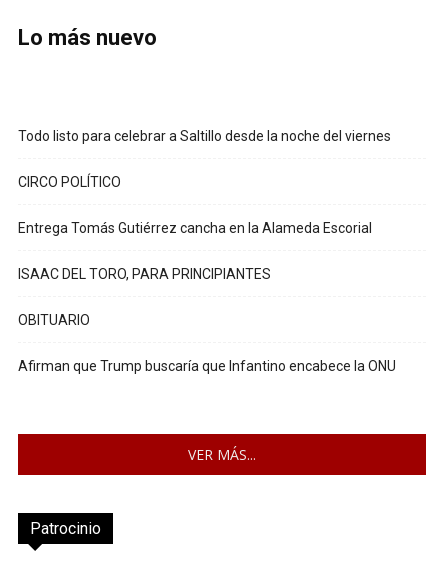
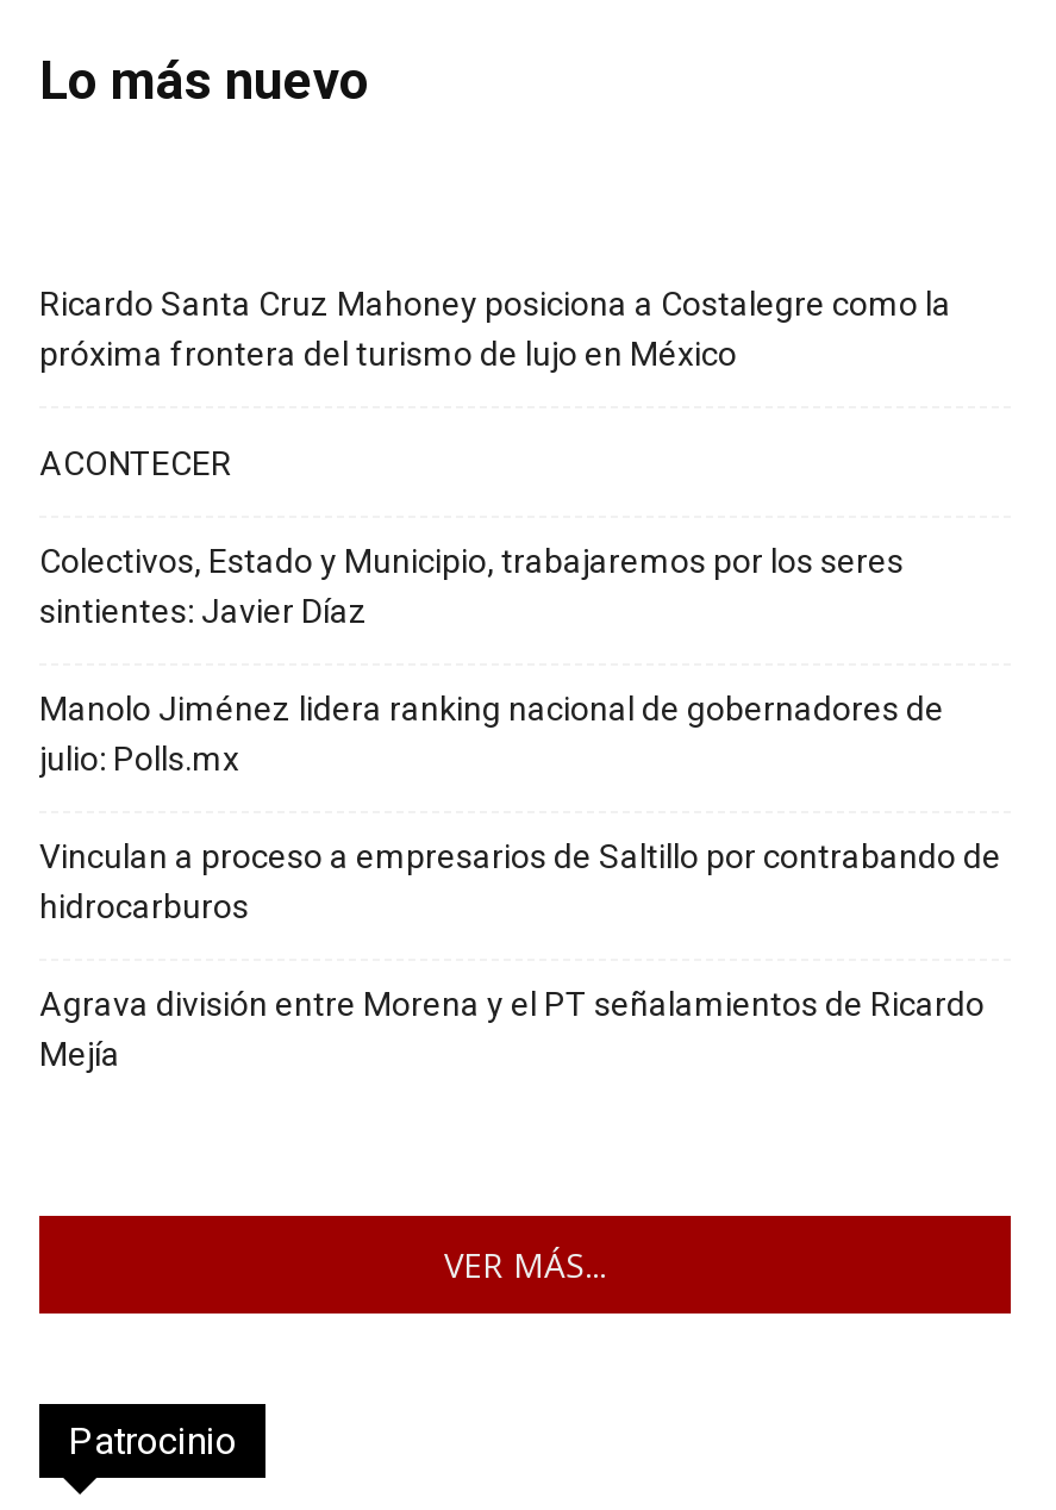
[18,128,391,144] Todo listo para celebrar a Saltillo desde la noche del viernes -> [39,284,951,372] Ricardo Santa Cruz Mahoney posiciona a Costalegre como la | próxima frontera del turismo de lujo en México
[18,174,121,190] CIRCO POLÍTICO -> [39,443,232,482] ACONTECER
[18,220,372,236] Entrega Tomás Gutiérrez cancha en la Alameda Escorial -> [39,541,904,629] Colectivos, Estado y Municipio, trabajaremos por los seres | sintientes: Javier Díaz
[18,266,277,282] ISAAC DEL TORO, PARA PRINCIPIANTES -> [39,689,944,777] Manolo Jiménez lidera ranking nacional de gobernadores de | julio: Polls.mx
[18,312,90,328] OBITUARIO -> [39,836,1001,925] Vinculan a proceso a empresarios de Saltillo por contrabando de | hidrocarburos
[18,358,396,374] Afirman que Trump buscaría que Infantino encabece la ONU -> [39,984,985,1072] Agrava división entre Morena y el PT señalamientos de Ricardo | Mejía

